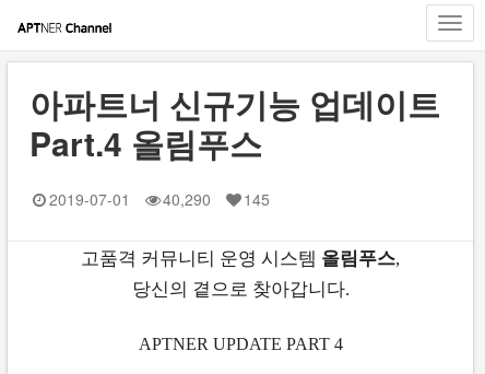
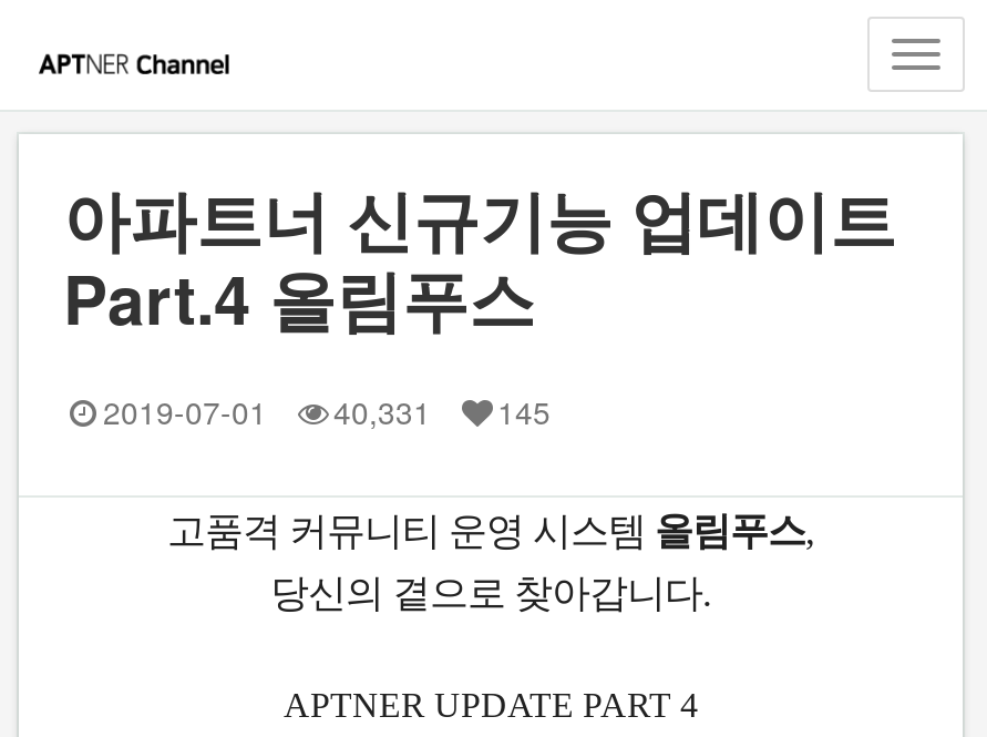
[49,188,270,210] 2019-07-01 40,290 145 -> [103,389,551,433] 2019-07-01 40,331 145

